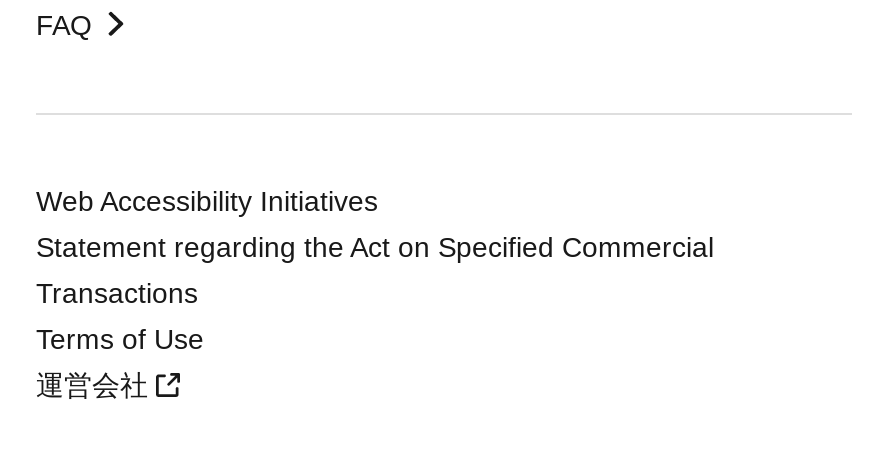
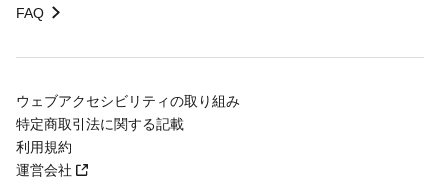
[36,185,714,355] Web Accessibility Initiatives | Statement regarding the Act on Specified Commercial | Transactions | Terms of Use -> [16,93,240,155] ウェブアクセシビリティの取り組み | 特定商取引法に関する記載 | 利用規約

